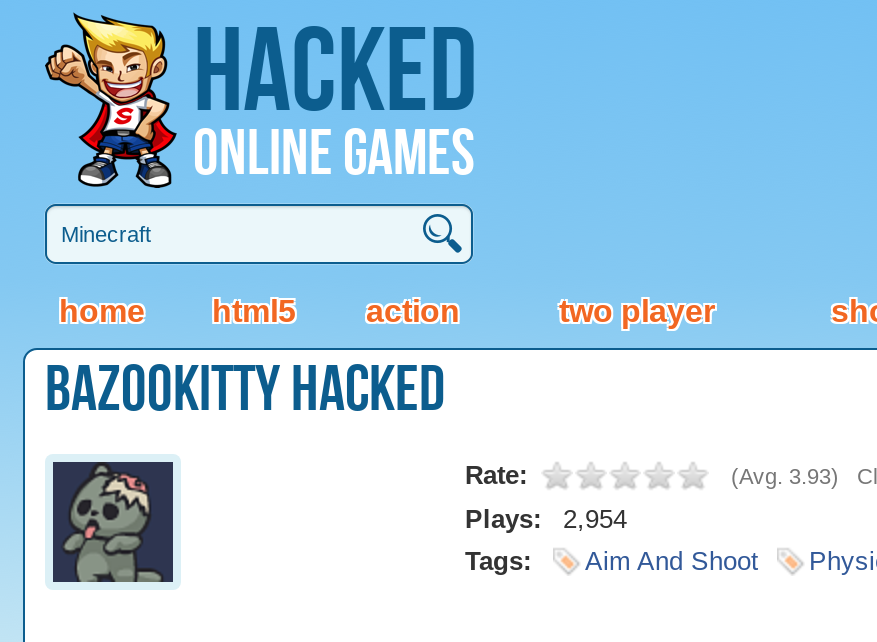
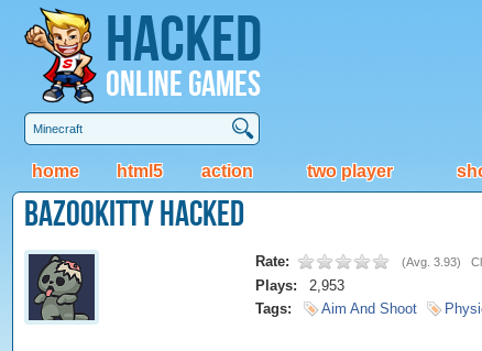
[465,504,627,534] Plays: 2,954 -> [255,277,344,294] Plays: 2,953

